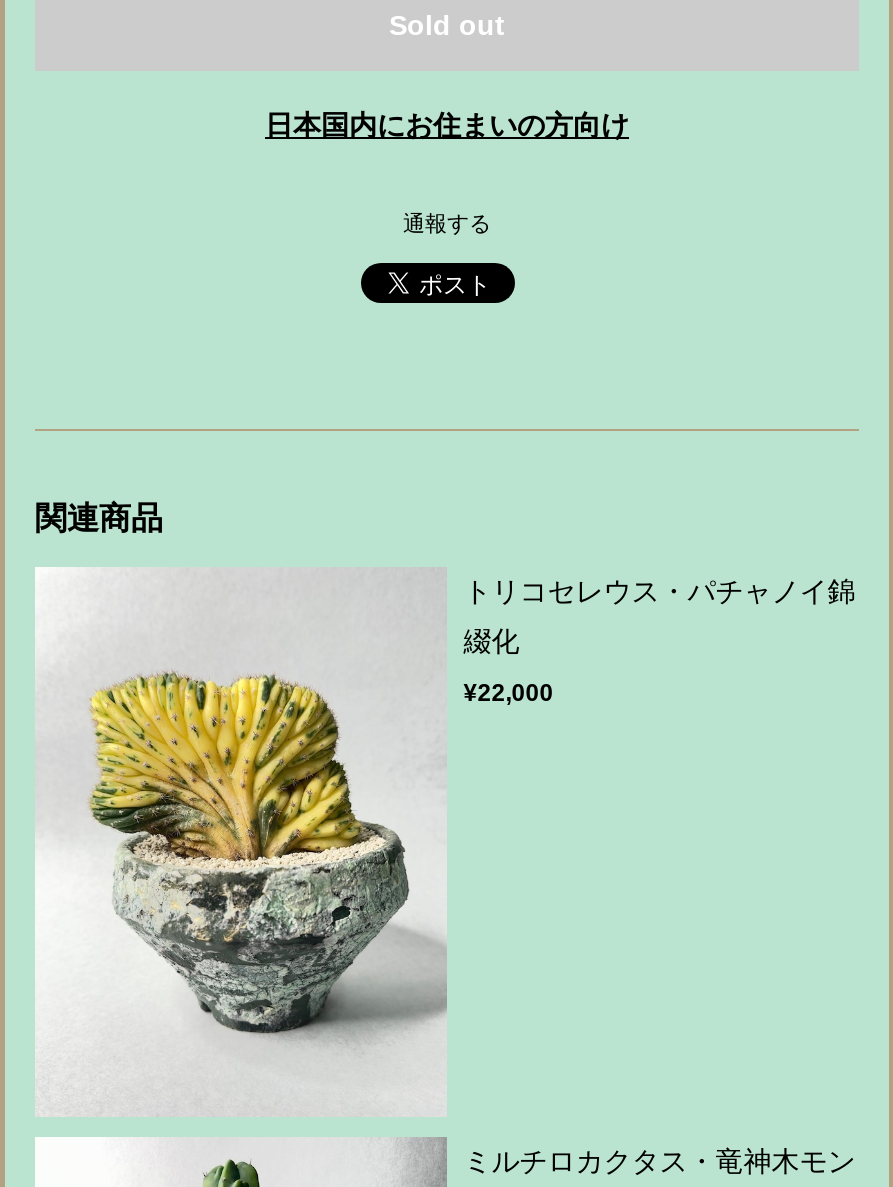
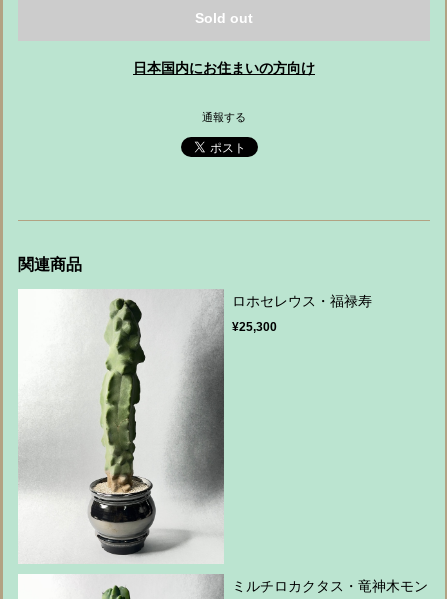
[35,576,855,1101] [image] | トリコセレウス・パチャノイ錦 | 綴化 | ¥22,000 -> [18,293,372,556] [image] | ロホセレウス・福禄寿 | ¥25,300

